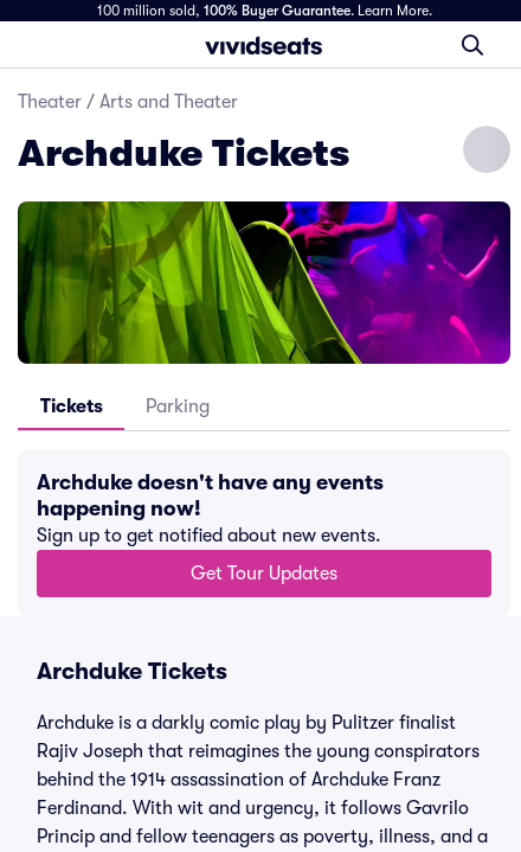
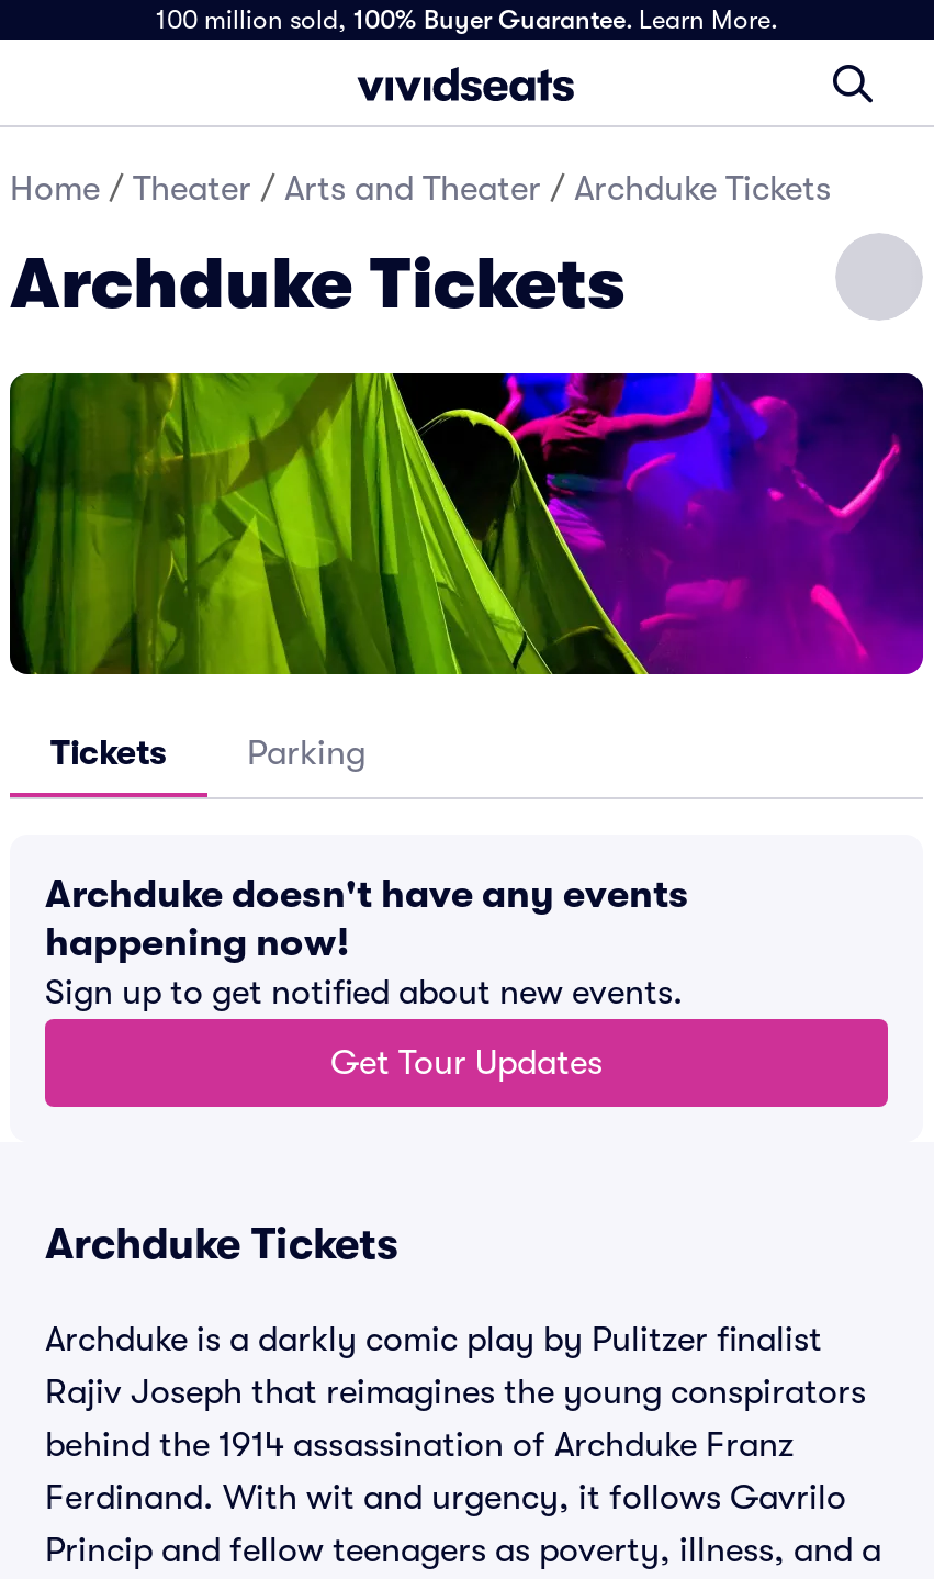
[18,91,238,113] Theater / Arts and Theater -> [10,169,831,209] Home / Theater / Arts and Theater / Archduke Tickets

